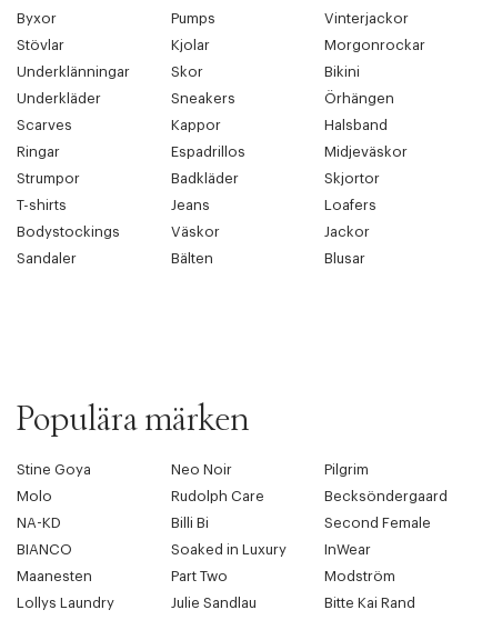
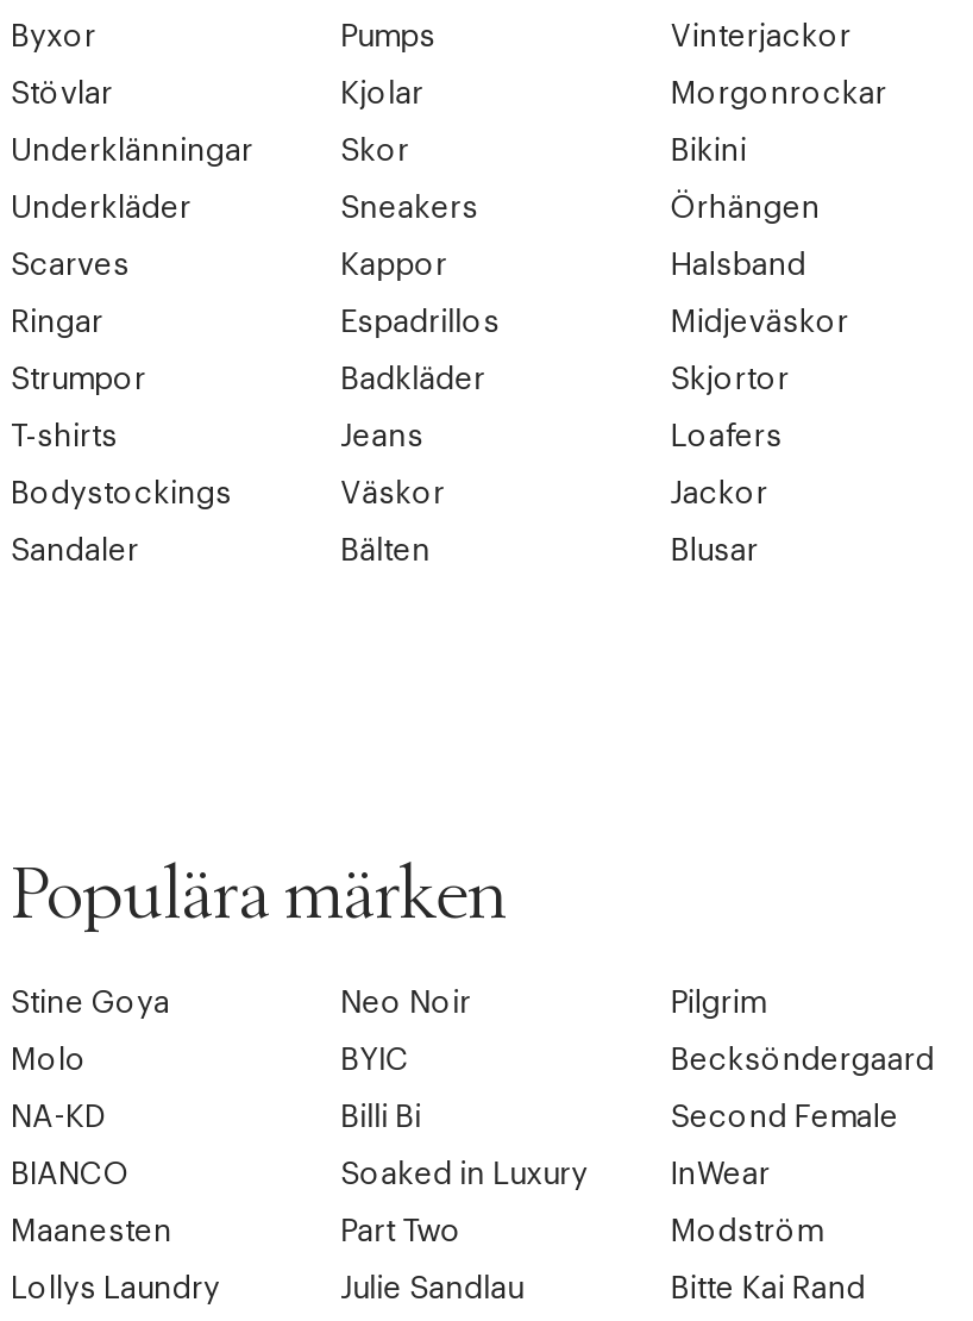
[171,489,264,503] Rudolph Care -> [341,1044,410,1075] BYIC

